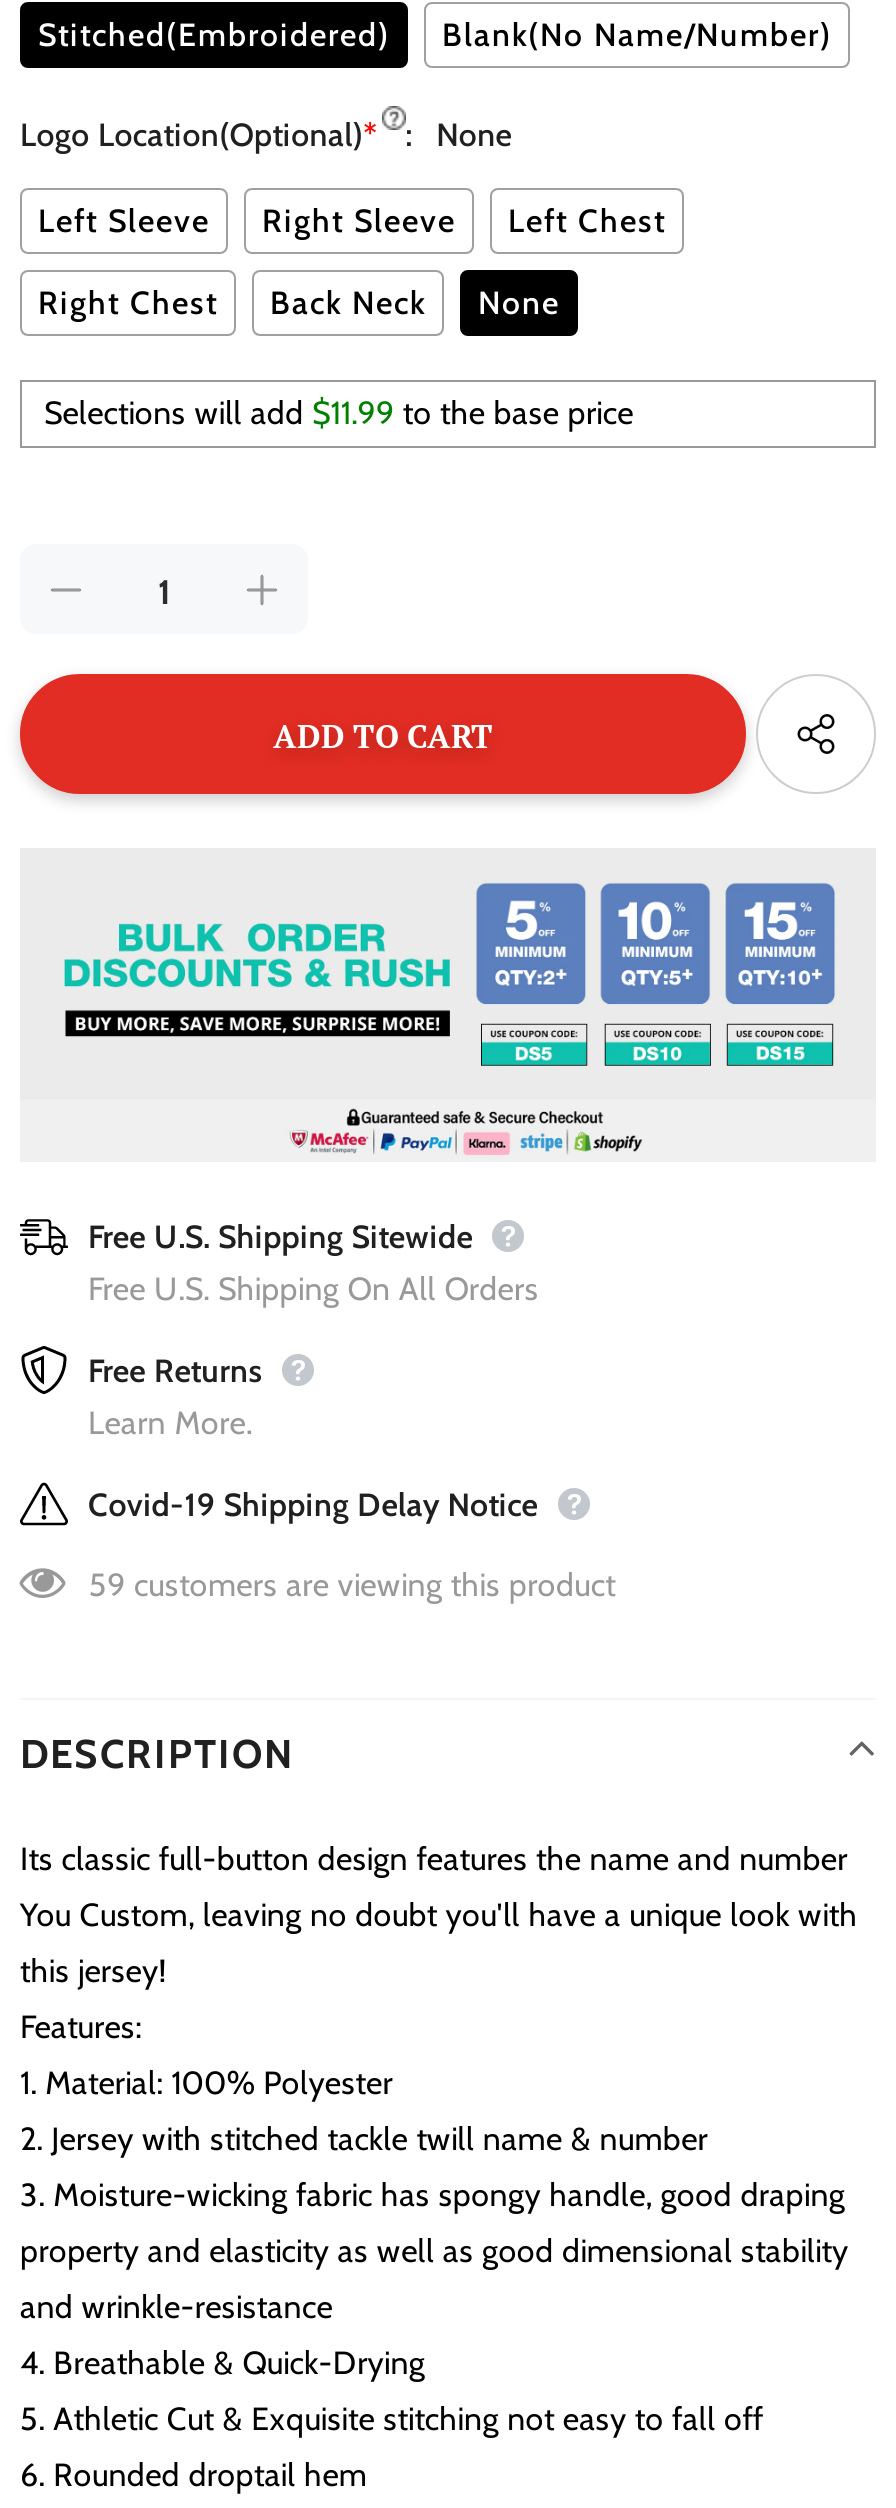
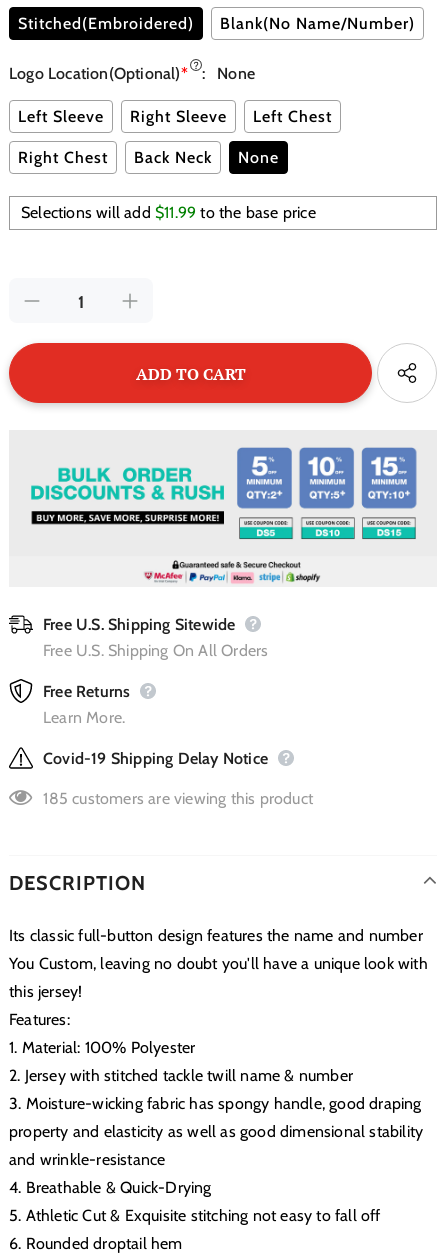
[89,1565,616,1603] 59 customers are viewing this product -> [43,789,313,808] 185 customers are viewing this product

